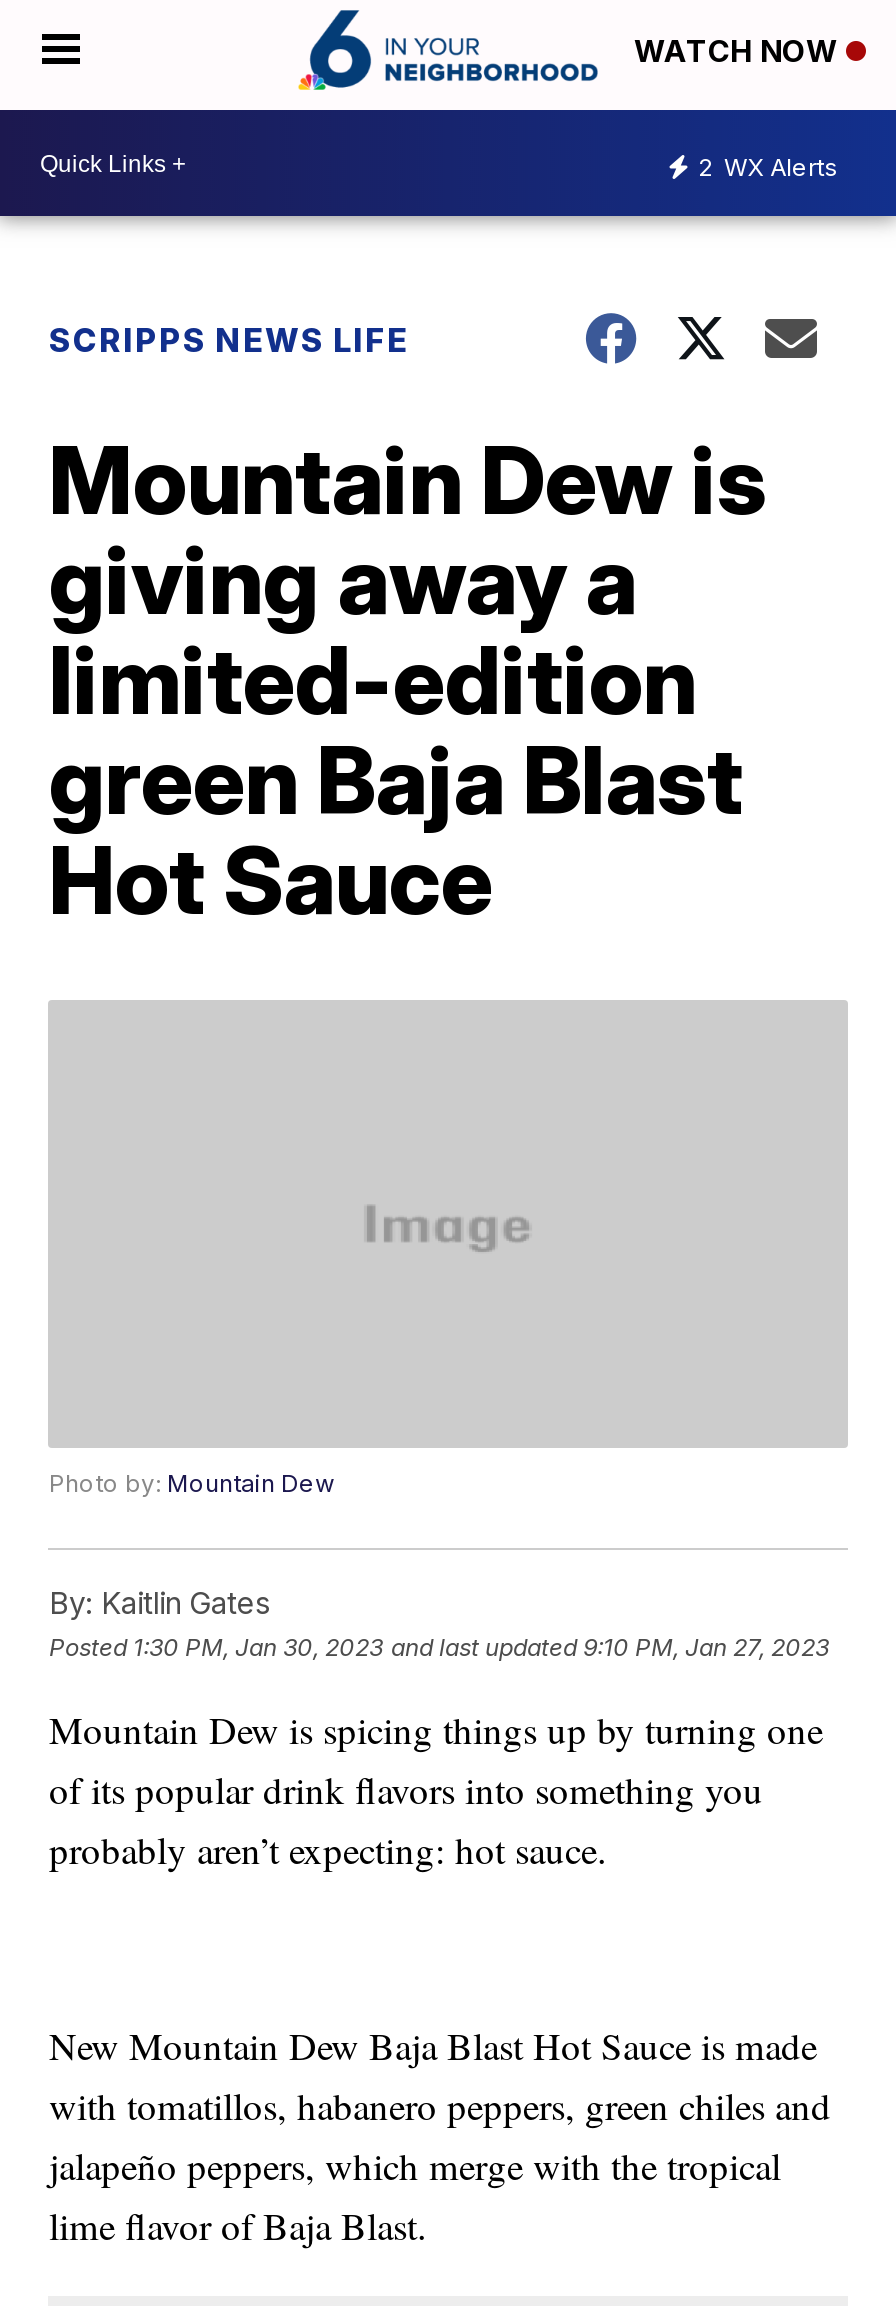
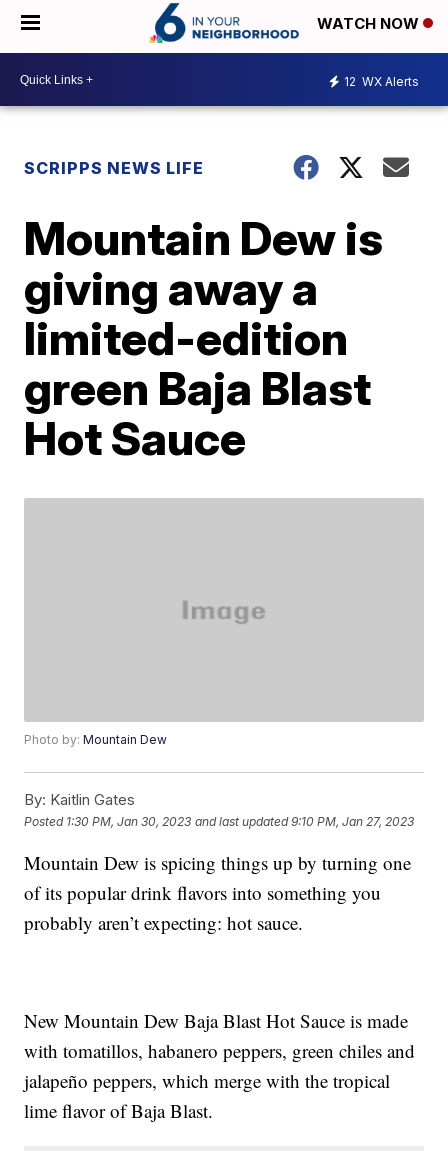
[698,151,838,181] 2 WX Alerts -> [344,73,419,88] 12 WX Alerts

